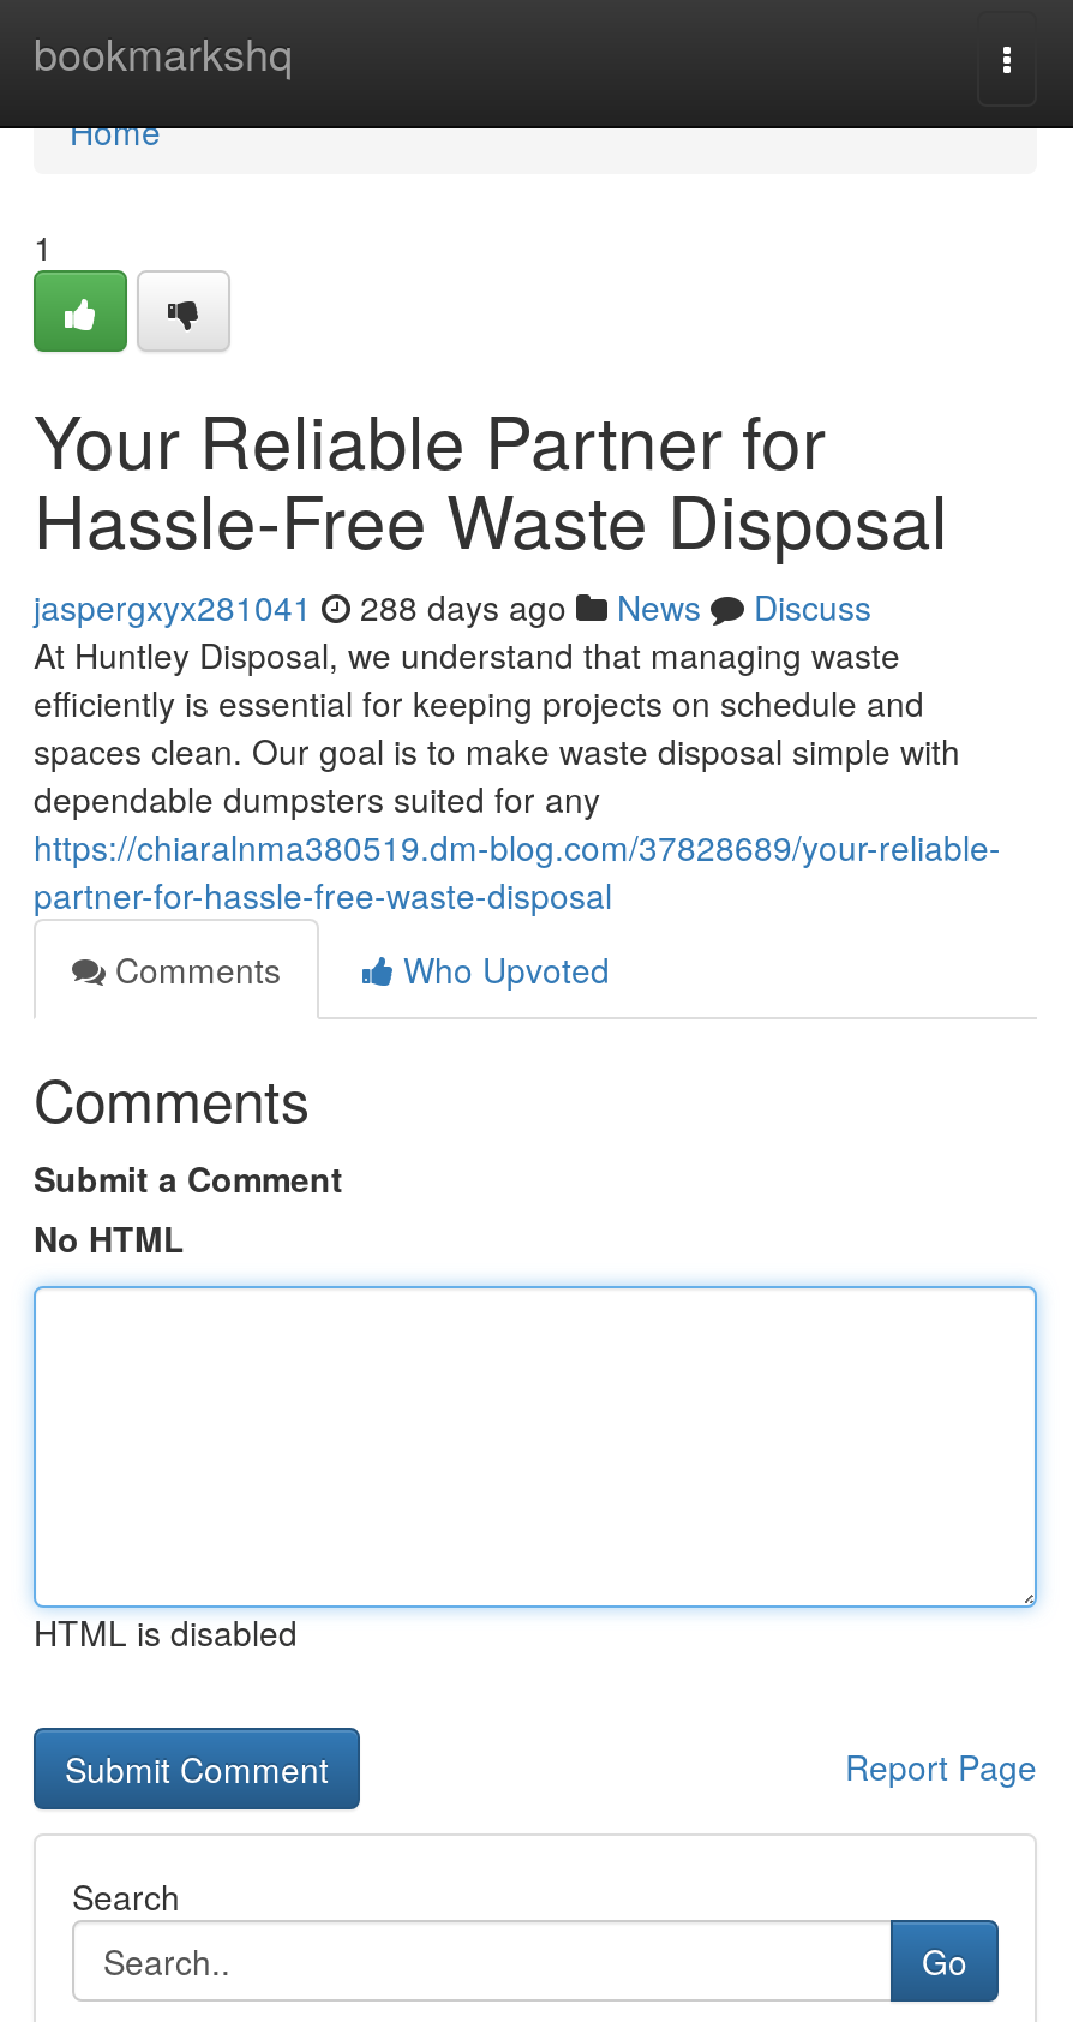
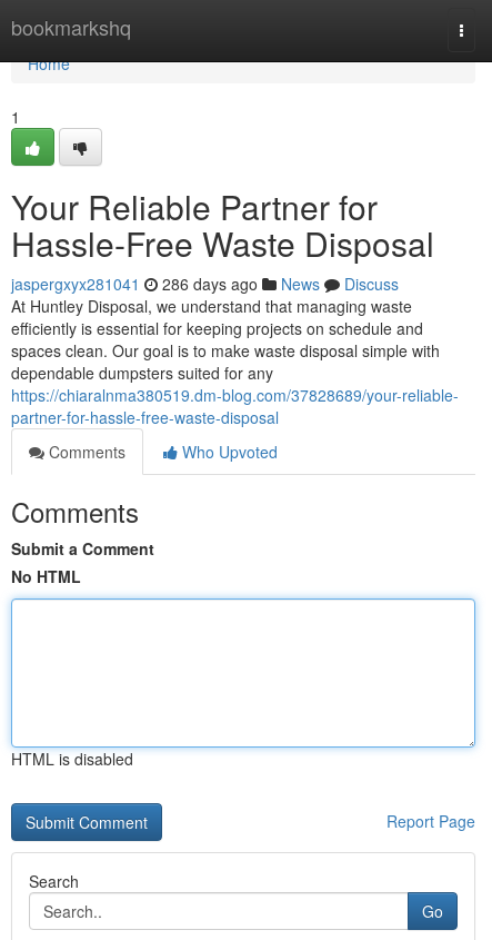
[34,582,871,630] jaspergxyx281041 288 days ago News Discuss -> [11,273,399,295] jaspergxyx281041 286 days ago News Discuss

